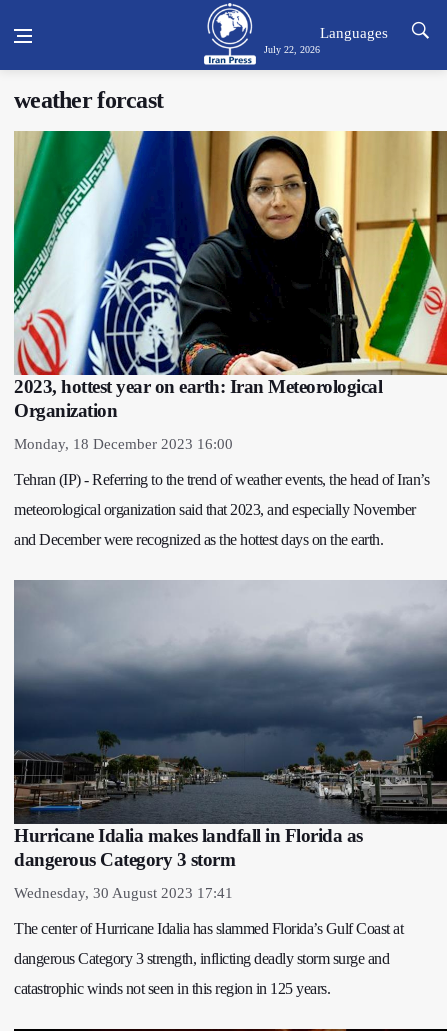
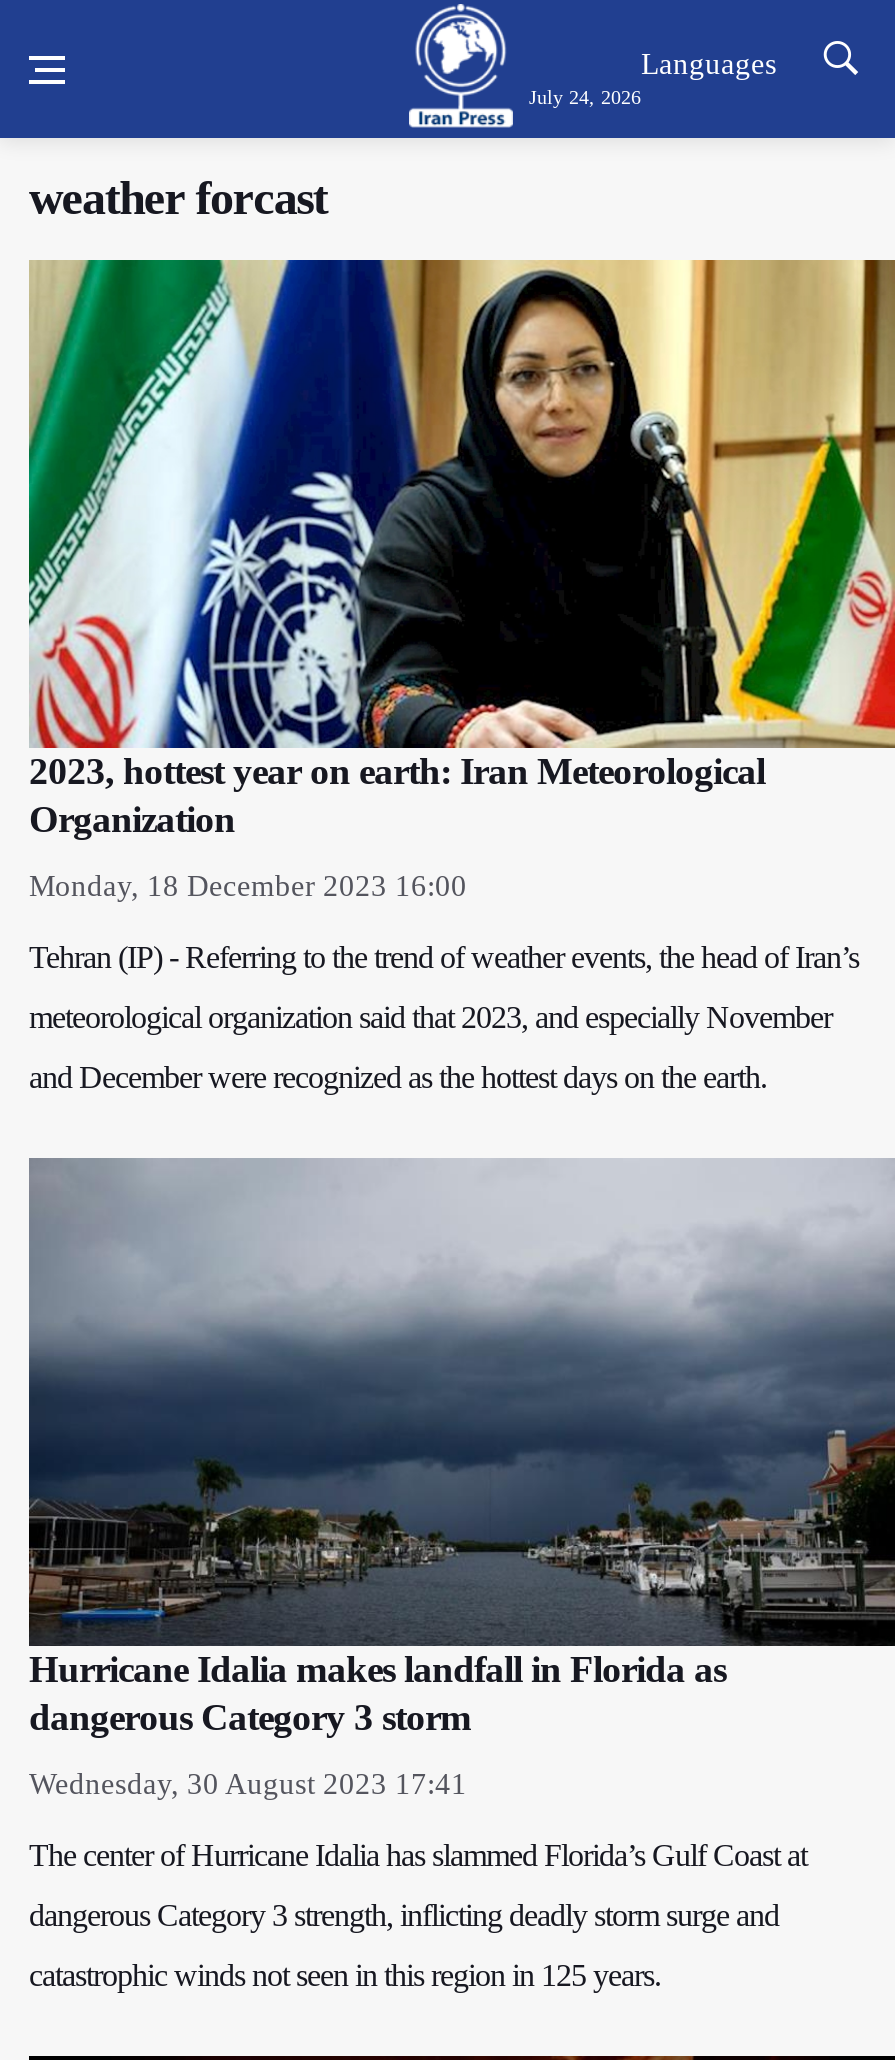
[264,44,320,55] July 22, 2026 -> [529,86,641,108] July 24, 2026

